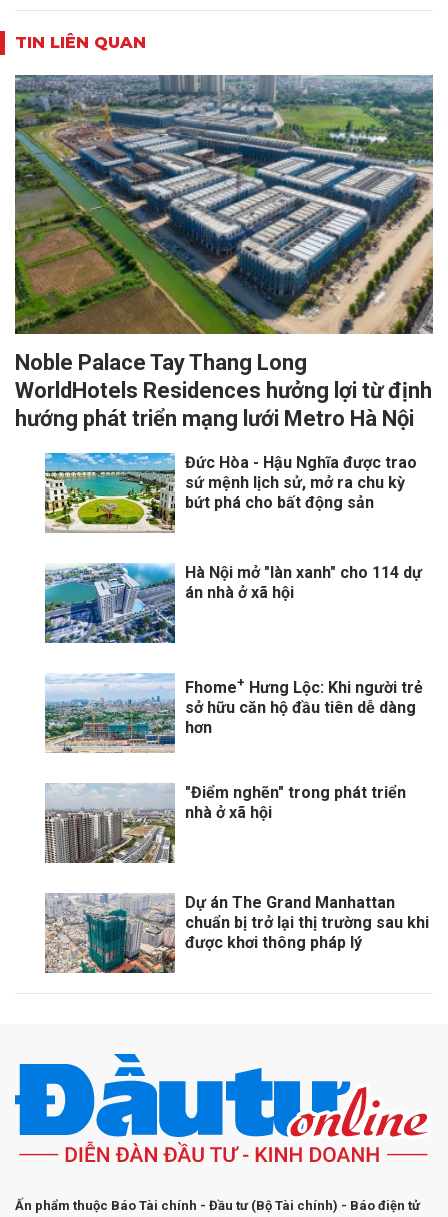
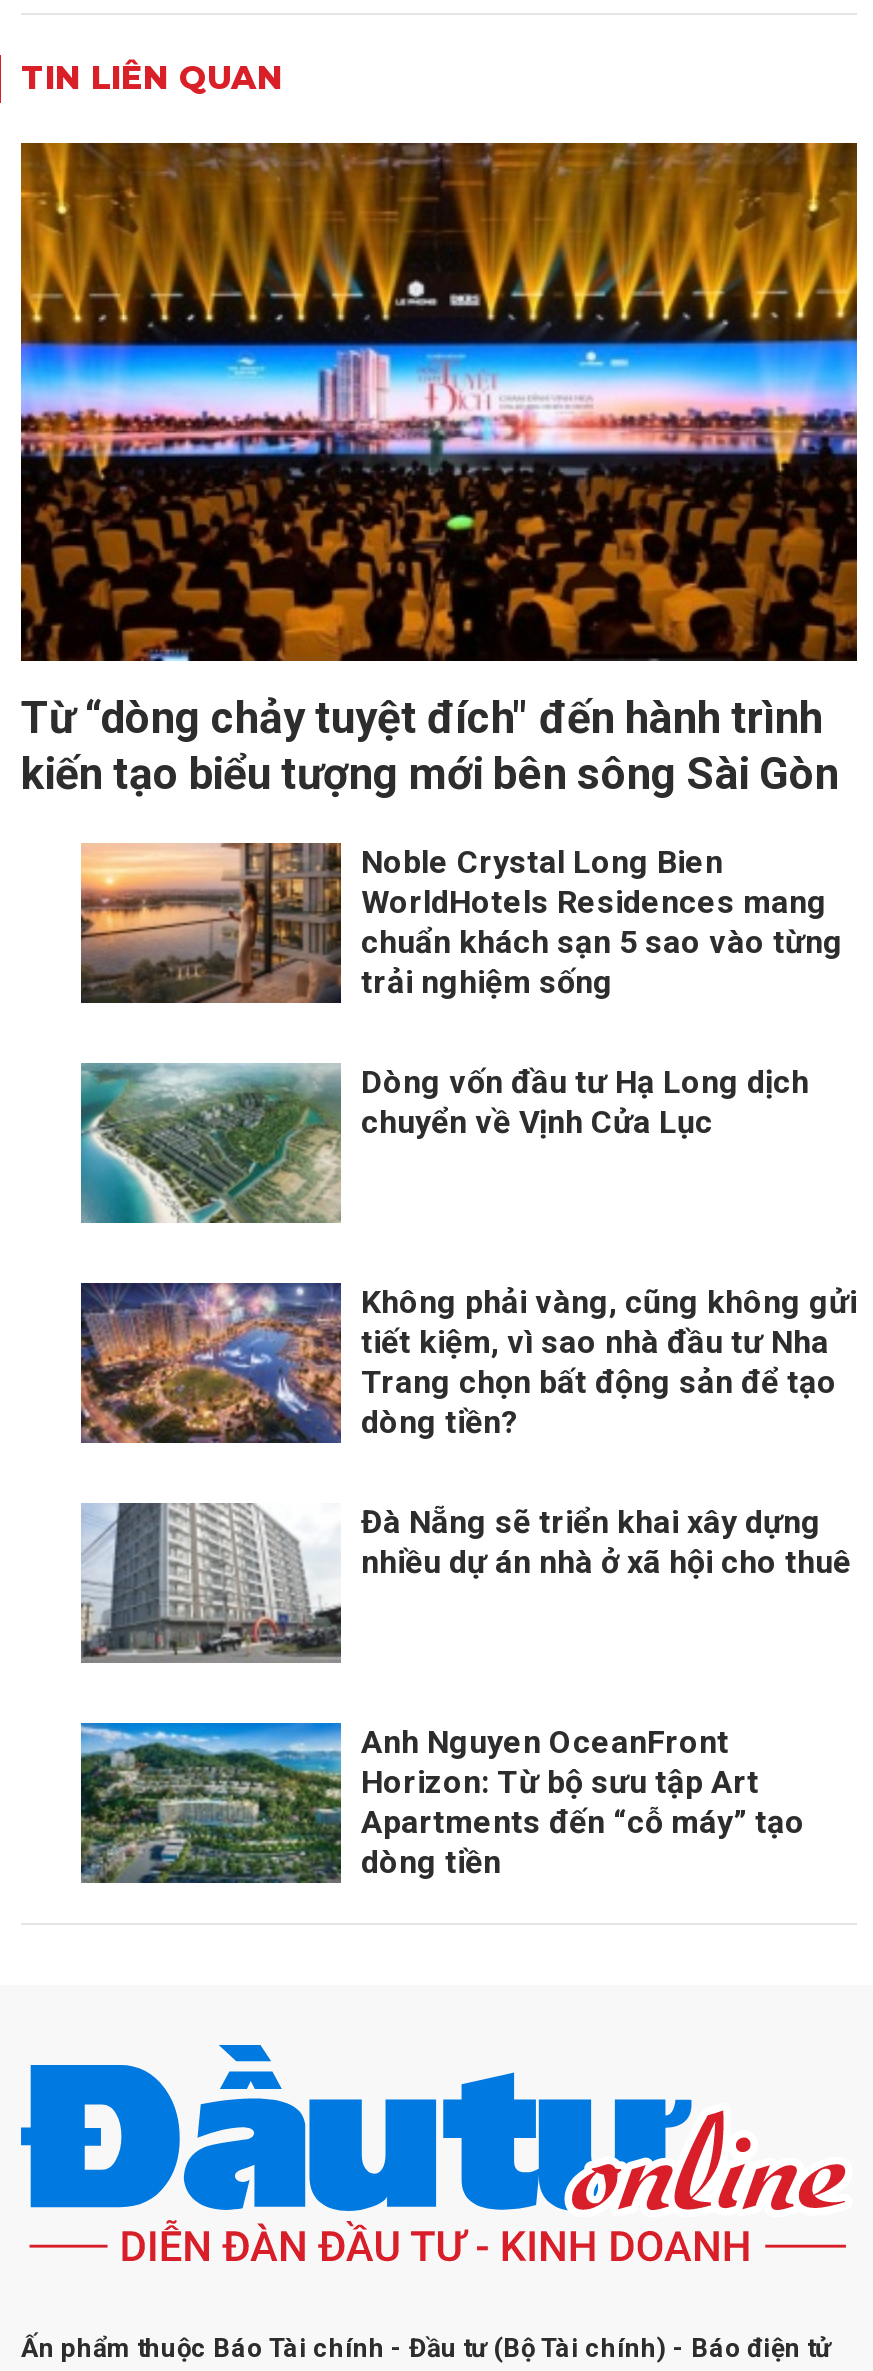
[14,74,434,431] [image] | Noble Palace Tay Thang Long | WorldHotels Residences hưởng lợi từ định | hướng phát triển mạng lưới Metro Hà Nội -> [19,141,859,799] [image] | Từ “dòng chảy tuyệt đích" đến hành trình | kiến tạo biểu tượng mới bên sông Sài Gòn
[44,452,417,533] [image] | Đức Hòa - Hậu Nghĩa được trao | sứ mệnh lịch sử, mở ra chu kỳ | bứt phá cho bất động sản -> [79,843,843,1003] [image] | Noble Crystal Long Bien | WorldHotels Residences mang | chuẩn khách sạn 5 sao vào từng | trải nghiệm sống
[45,563,422,643] [image] | Hà Nội mở "làn xanh" cho 114 dự | án nhà ở xã hội -> [81,1063,809,1223] [image] | Dòng vốn đầu tư Hạ Long dịch | chuyển về Vịnh Cửa Lục
[44,673,423,753] [image] | Fhome+ Hưng Lộc: Khi người trẻ | sở hữu căn hộ đầu tiên dễ dàng | hơn -> [79,1281,857,1445] [image] | Không phải vàng, cũng không gửi | tiết kiệm, vì sao nhà đầu tư Nha | Trang chọn bất động sản để tạo | dòng tiền?
[45,783,406,863] [image] | "Điểm nghẽn" trong phát triển | nhà ở xã hội -> [83,1503,853,1663] [image] | Đà Nẵng sẽ triển khai xây dựng | nhiều dự án nhà ở xã hội cho thuê
[45,893,429,974] [image] | Dự án The Grand Manhattan | chuẩn bị trở lại thị trường sau khi | được khơi thông pháp lý -> [81,1721,805,1885] [image] | Anh Nguyen OceanFront | Horizon: Từ bộ sưu tập Art | Apartments đến “cỗ máy” tạo | dòng tiền

